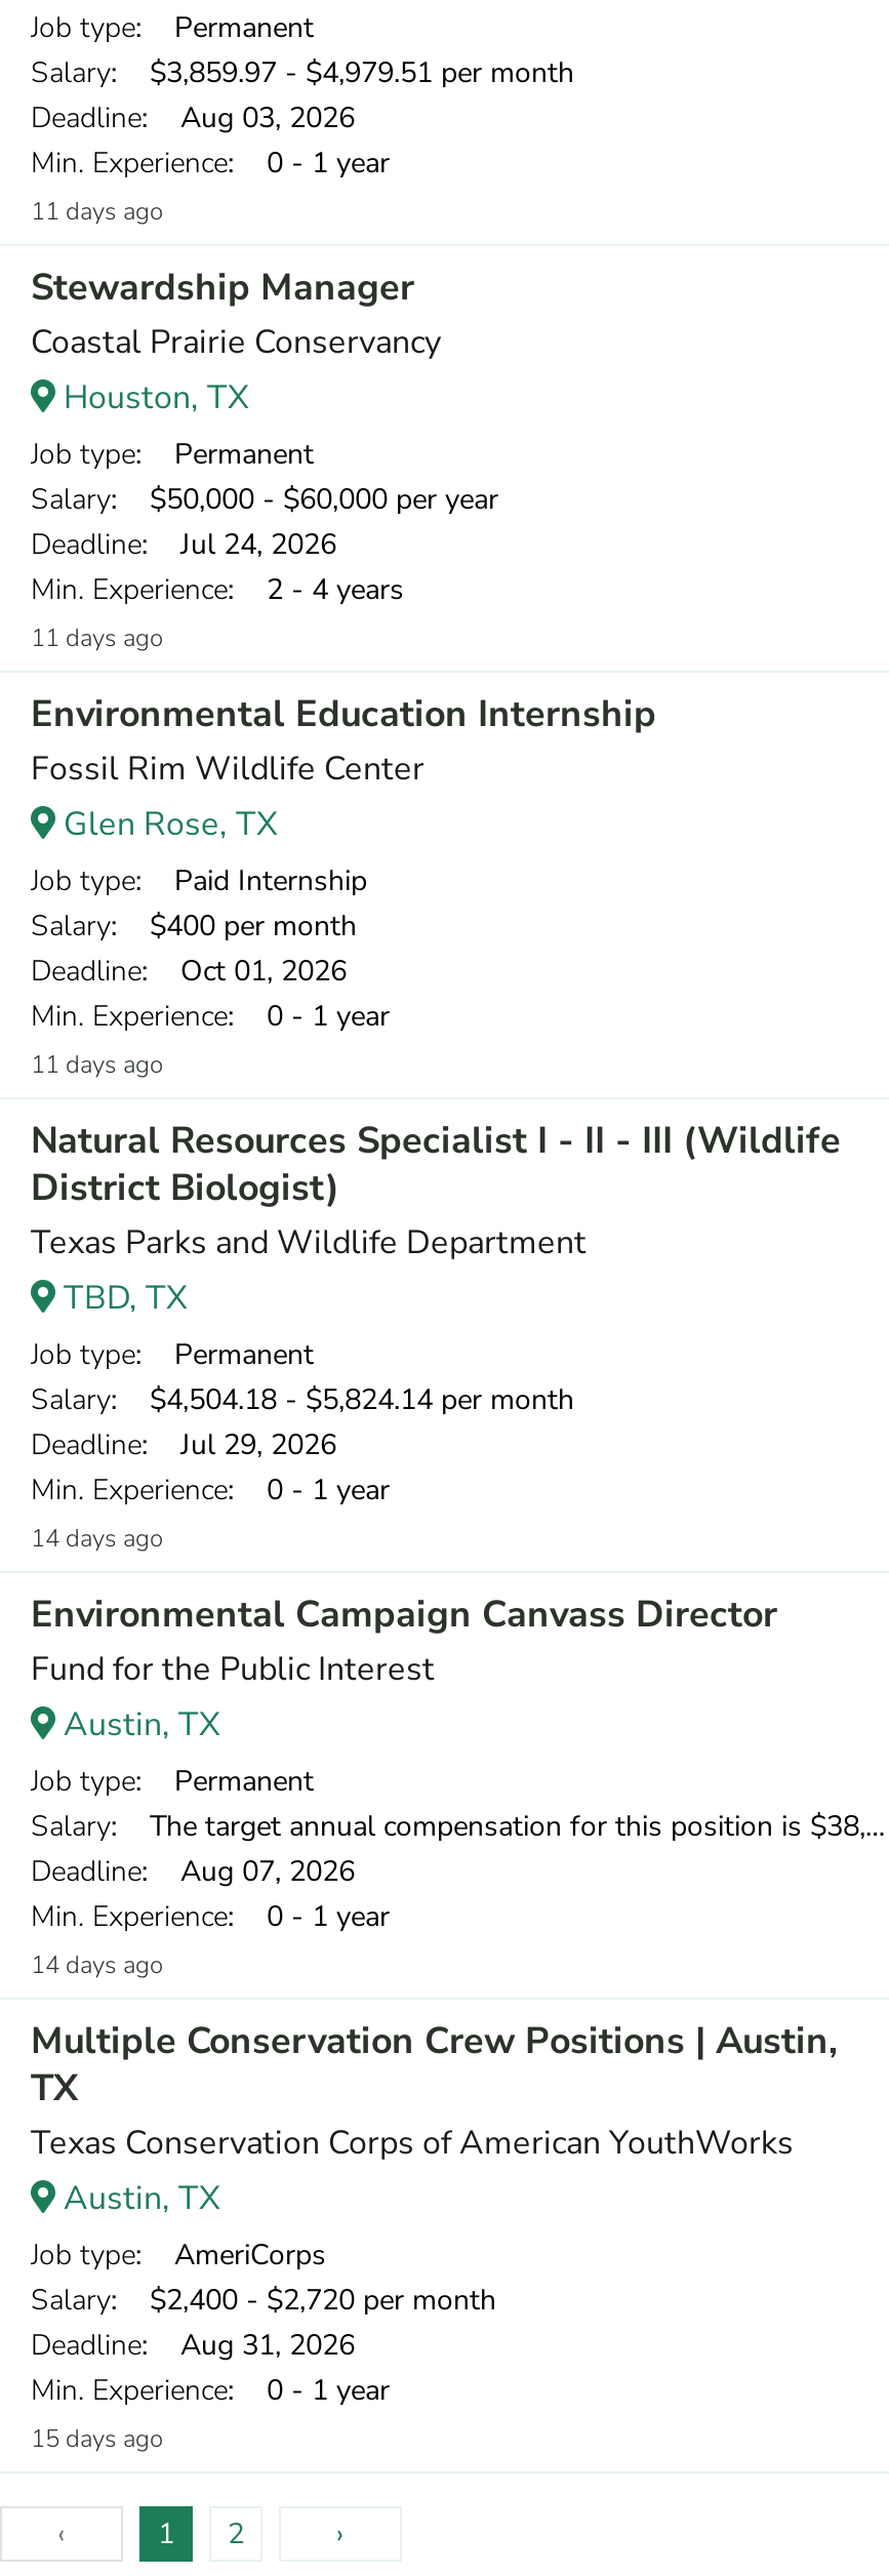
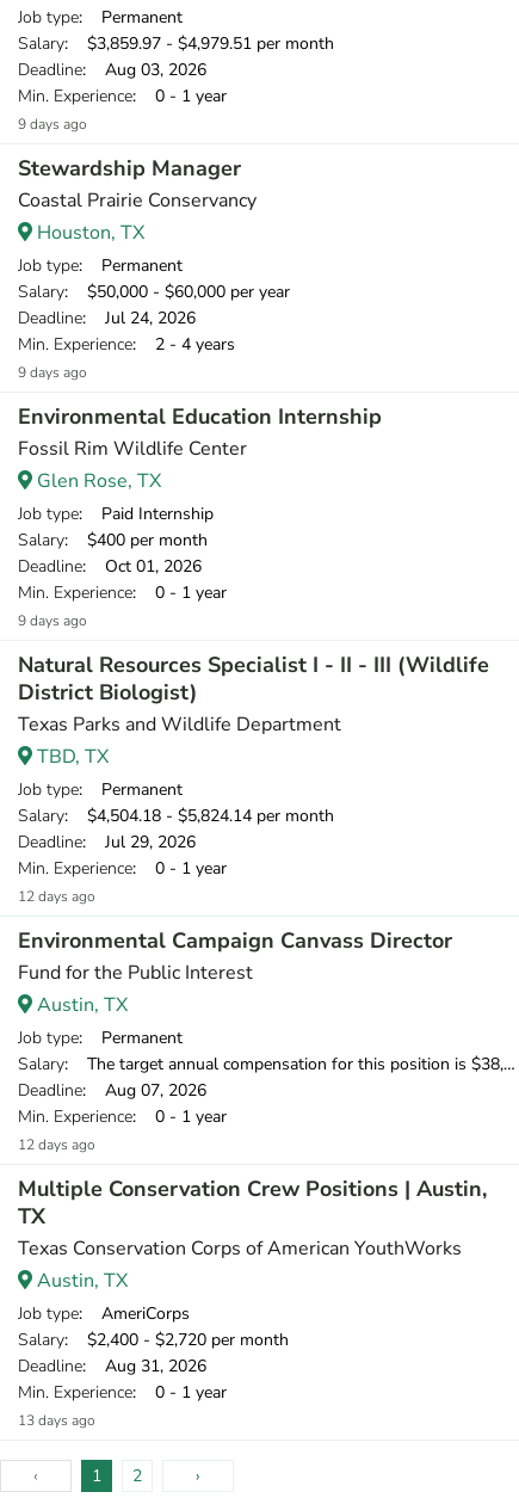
[31,195,164,228] 11 days ago -> [18,115,87,134] 9 days ago
[31,621,164,654] 11 days ago -> [18,363,87,382] 9 days ago
[31,1048,164,1081] 11 days ago -> [18,611,87,630] 9 days ago
[31,1522,164,1555] 14 days ago -> [18,887,95,906] 12 days ago
[31,1948,164,1981] 14 days ago -> [18,1135,95,1154] 12 days ago
[31,2422,164,2455] 15 days ago -> [18,1411,95,1430] 13 days ago

